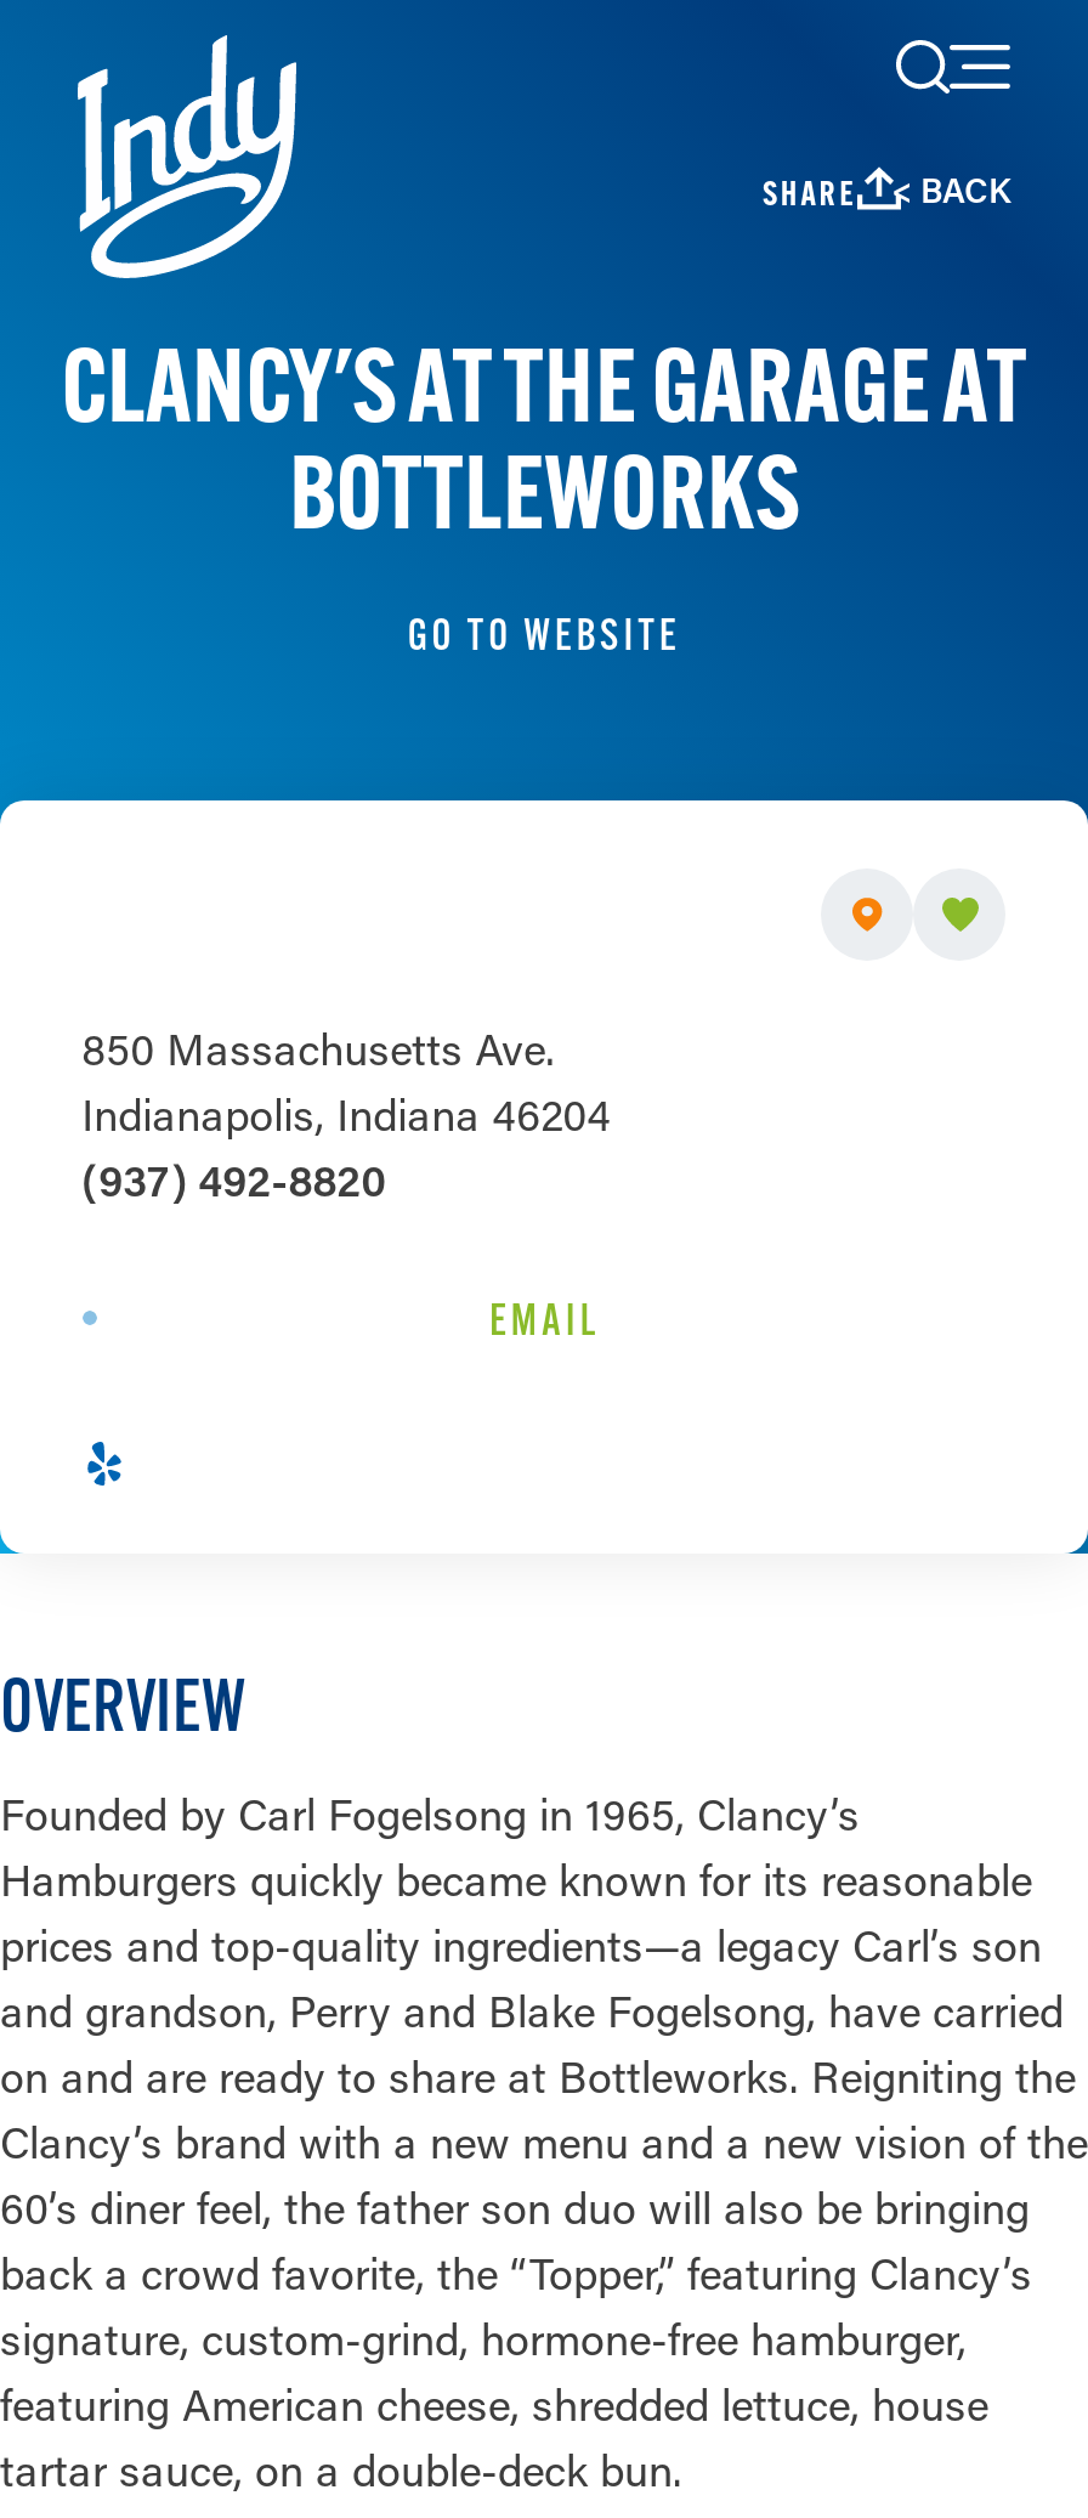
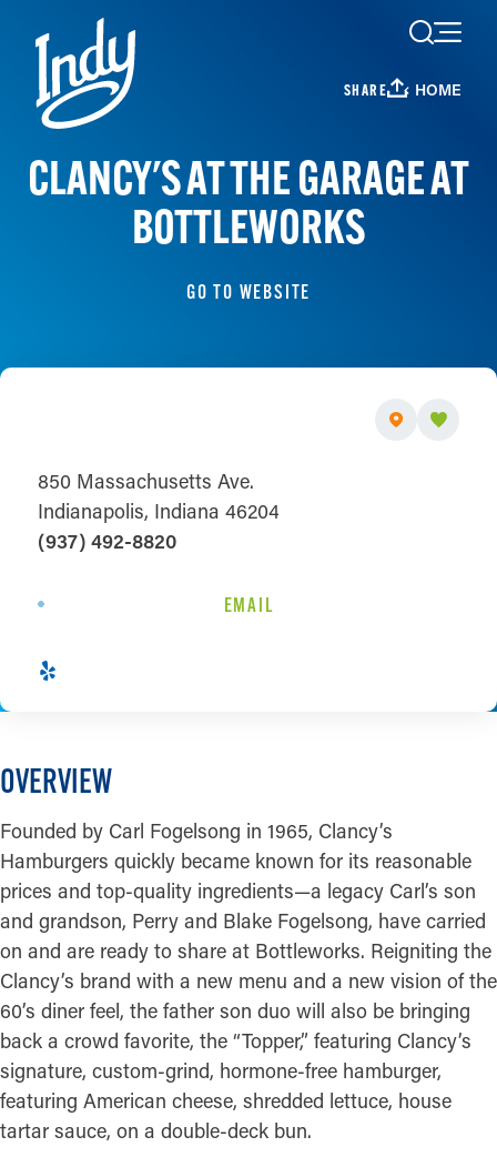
[891,166,1010,212] < BACK -> [415,79,461,100] HOME

